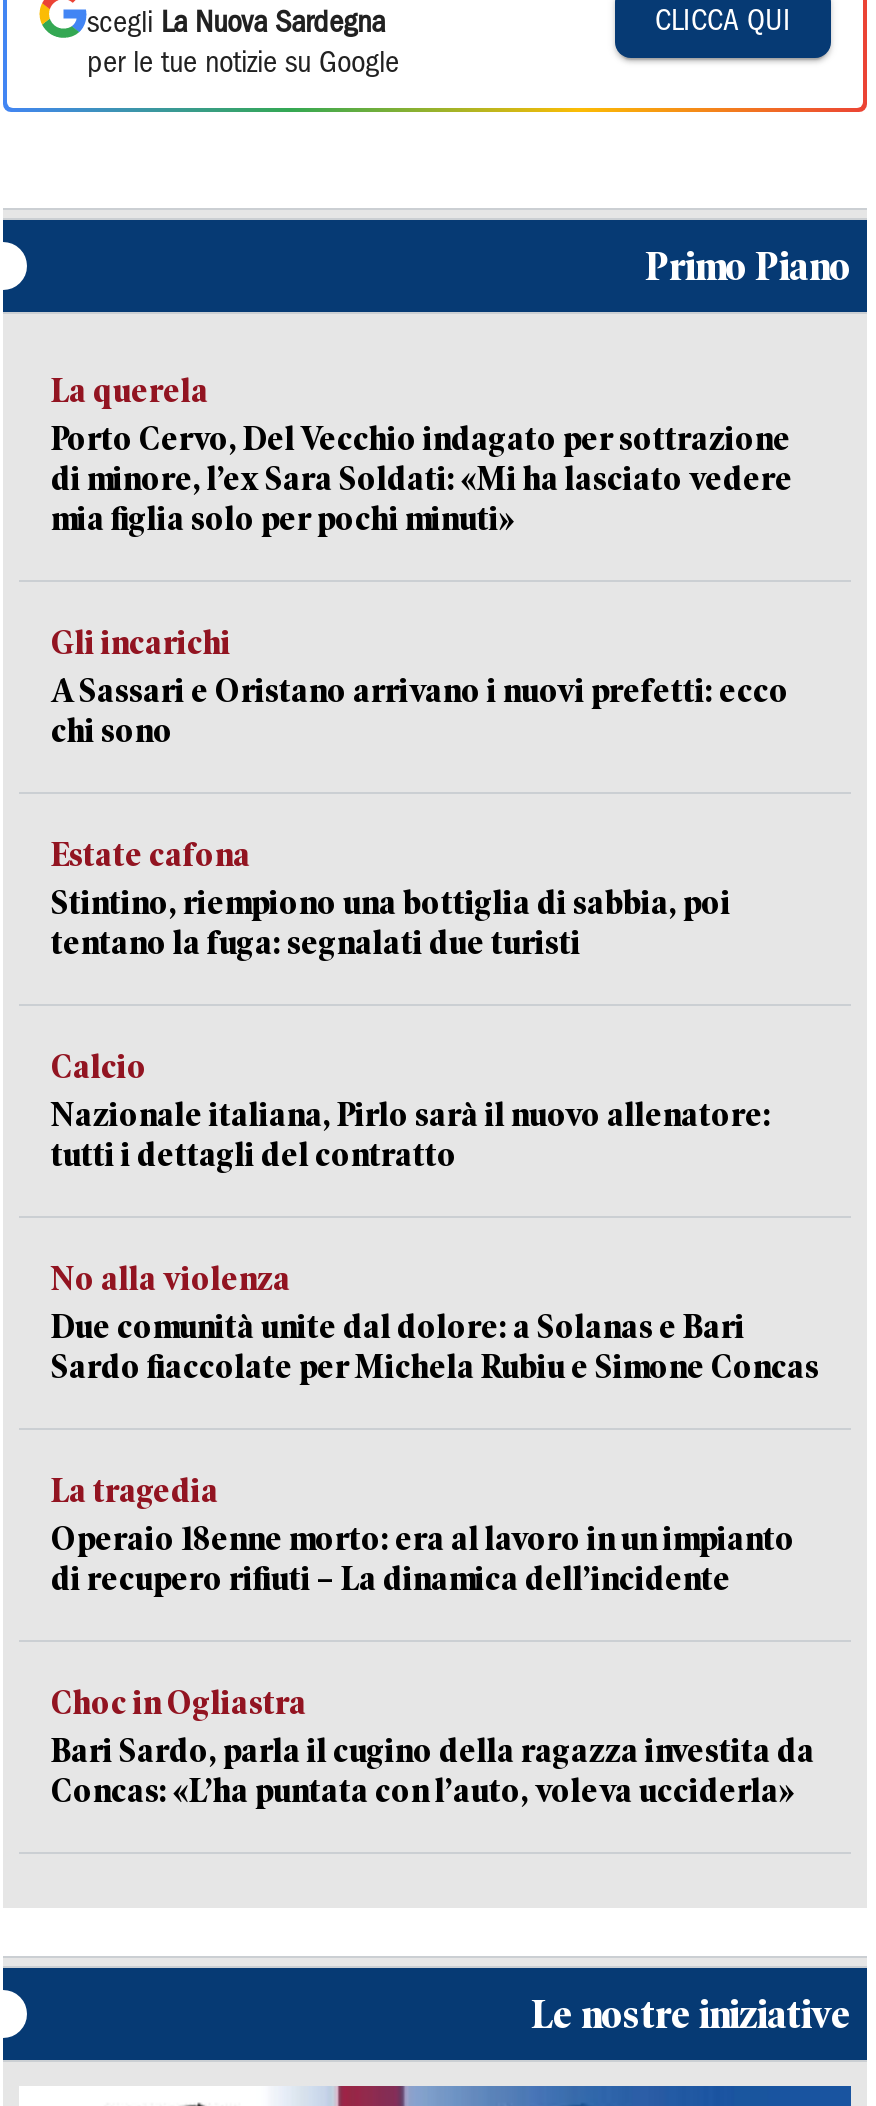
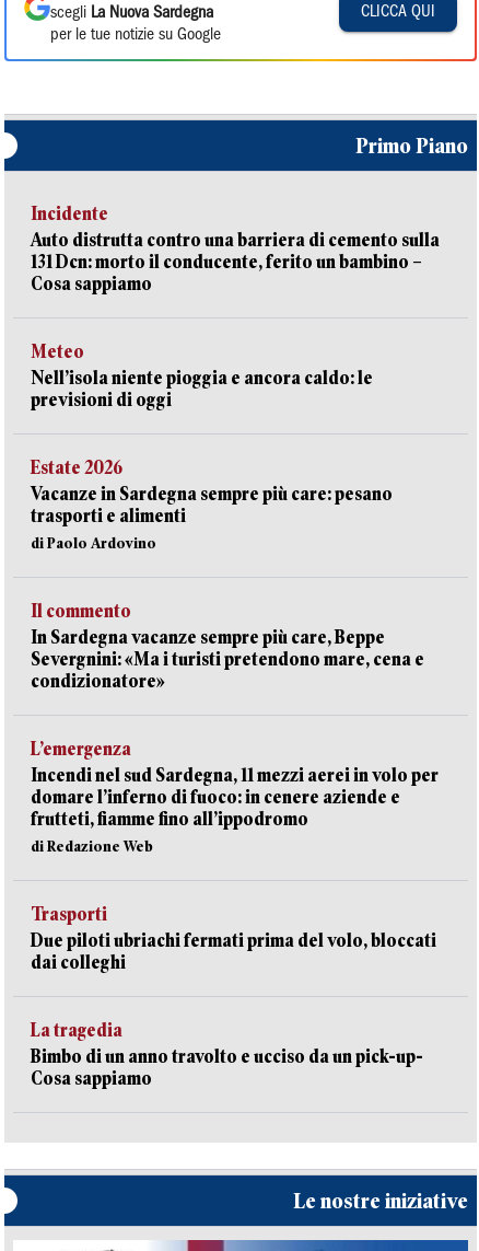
[51,372,819,1386] La querela | Porto Cervo, Del Vecchio indagato per sottrazione | di minore, l’ex Sara Soldati: «Mi ha lasciato vedere | mia figlia solo per pochi minuti» | Gli incarichi | A Sassari e Oristano arrivano i nuovi prefetti: ecco | chi sono | Estate cafona | Stintino, riempiono una bottiglia di sabbia, poi | tentano la fuga: segnalati due turisti | Calcio | Nazionale italiana, Pirlo sarà il nuovo allenatore: | tutti i dettagli del contratto | No alla violenza | Due comunità unite dal dolore: a Solanas e Bari | Sardo fiaccolate per Michela Rubiu e Simone Concas -> [31,204,440,973] Incidente | Auto distrutta contro una barriera di cemento sulla | 131 Dcn: morto il conducente, ferito un bambino – | Cosa sappiamo | Meteo | Nell’isola niente pioggia e ancora caldo: le | previsioni di oggi | Estate 2026 | Vacanze in Sardegna sempre più care: pesano | trasporti e alimenti | di Paolo Ardovino | Il commento | In Sardegna vacanze sempre più care, Beppe | Severgnini: «Ma i turisti pretendono mare, cena e | condizionatore» | L’emergenza | Incendi nel sud Sardegna, 11 mezzi aerei in volo per | domare l’inferno di fuoco: in cenere aziende e | frutteti, fiamme fino all’ippodromo | di Redazione Web | Trasporti | Due piloti ubriachi fermati prima del volo, bloccati | dai colleghi
moved [51,1472,219,1510] -> [31,1020,122,1041]: La tragedia
[51,1520,815,1810] Operaio 18enne morto: era al lavoro in un impianto | di recupero rifiuti – La dinamica dell’incidente | Choc in Ogliastra | Bari Sardo, parla il cugino della ragazza investita da | Concas: «L’ha puntata con l’auto, voleva ucciderla» -> [31,1046,423,1089] Bimbo di un anno travolto e ucciso da un pick-up- | Cosa sappiamo

